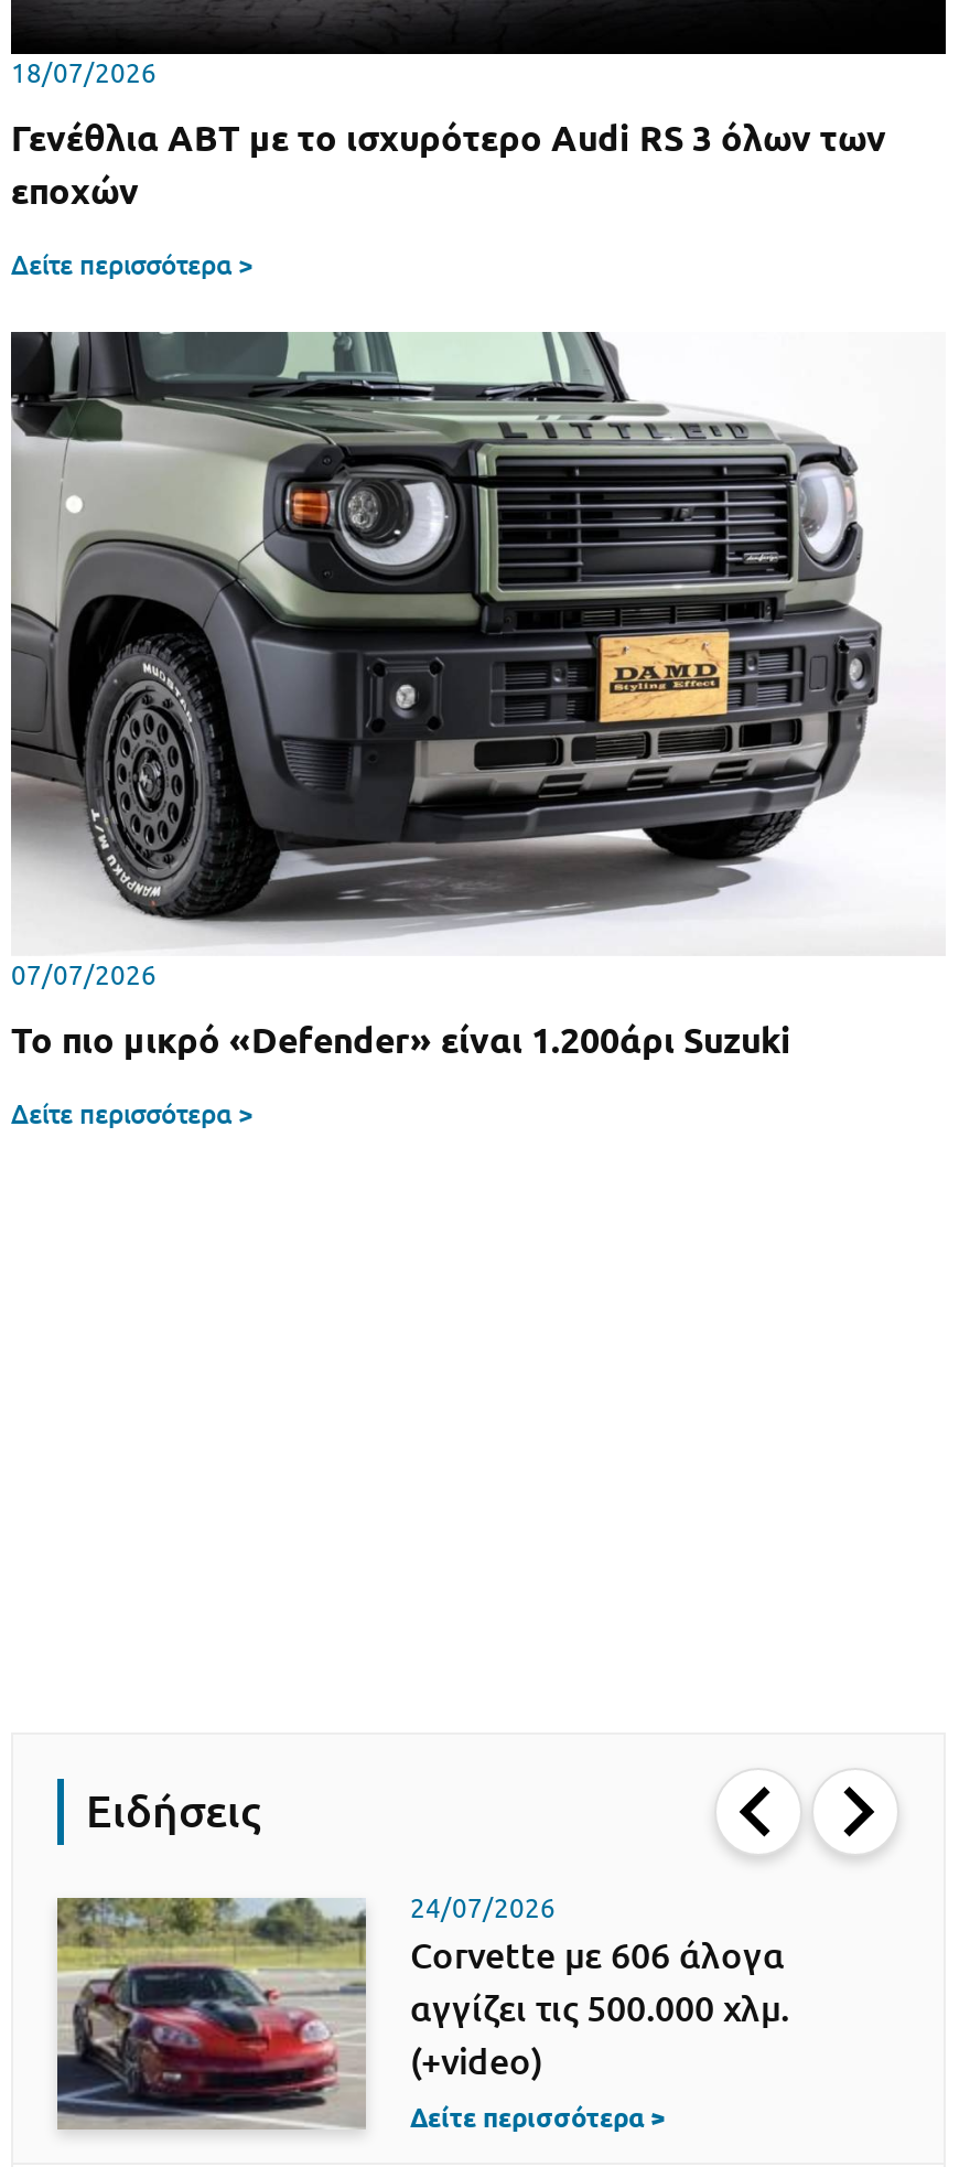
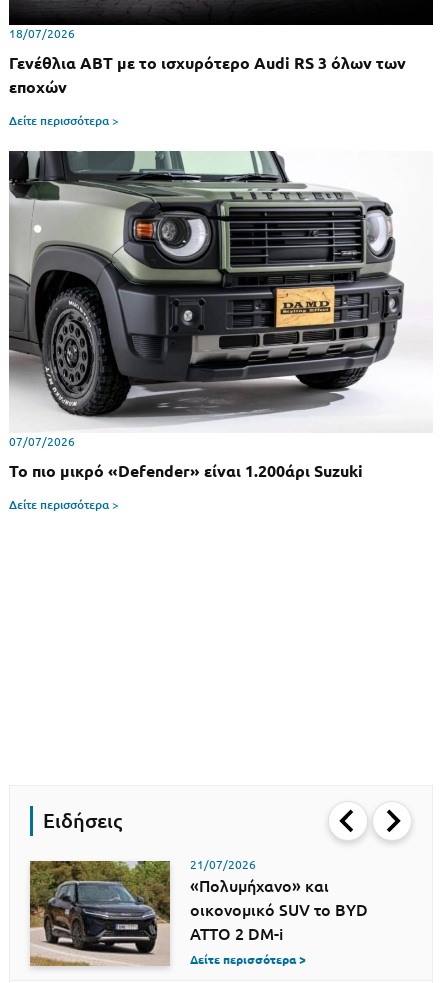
[55,1894,789,2128] [image] | 24/07/2026 | Corvette με 606 άλογα | αγγίζει τις 500.000 χλμ. | (+video) -> [29,858,368,966] [image] | 21/07/2026 | «Πολυμήχανο» και | οικονομικό SUV το BYD | ATTO 2 DM-i

